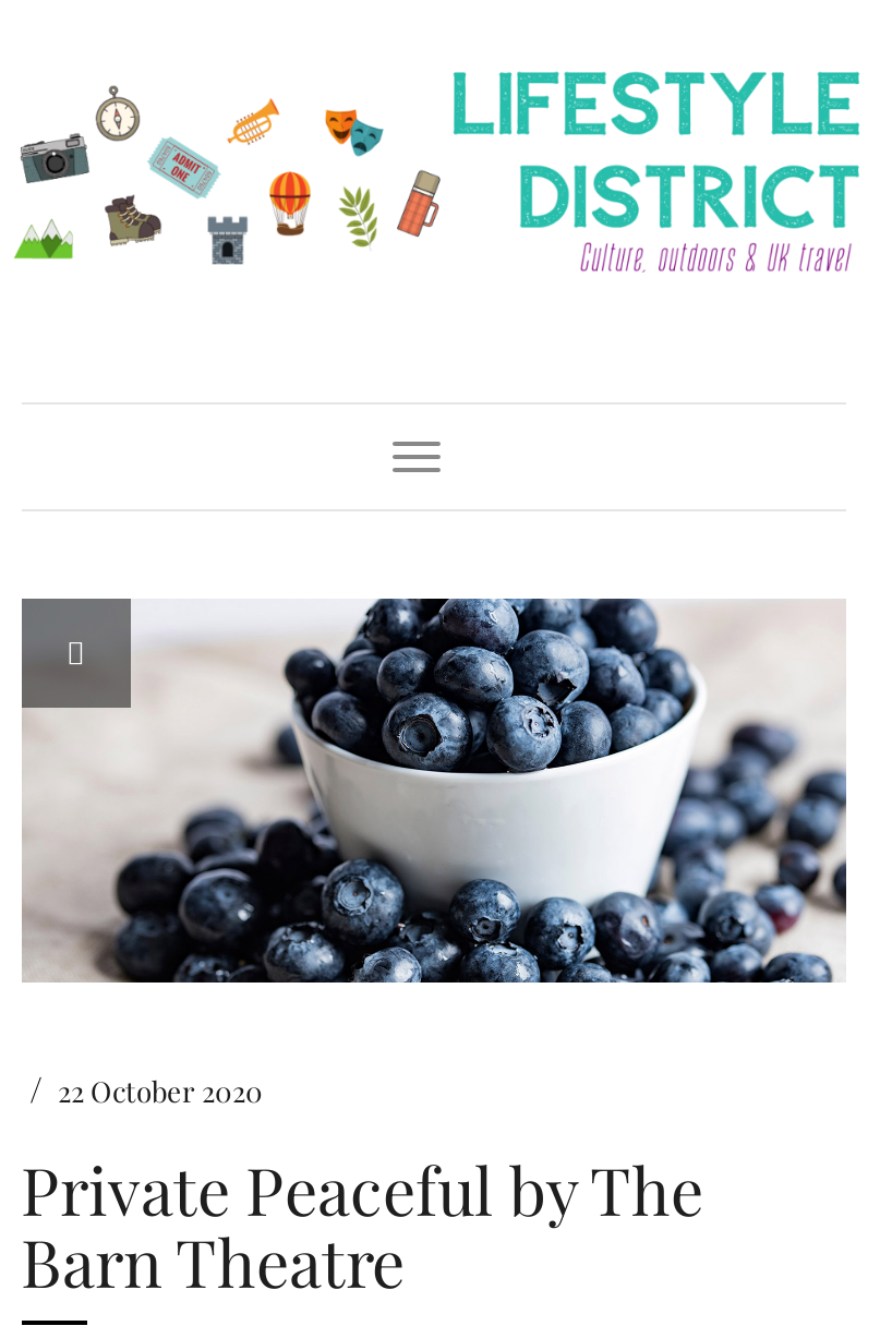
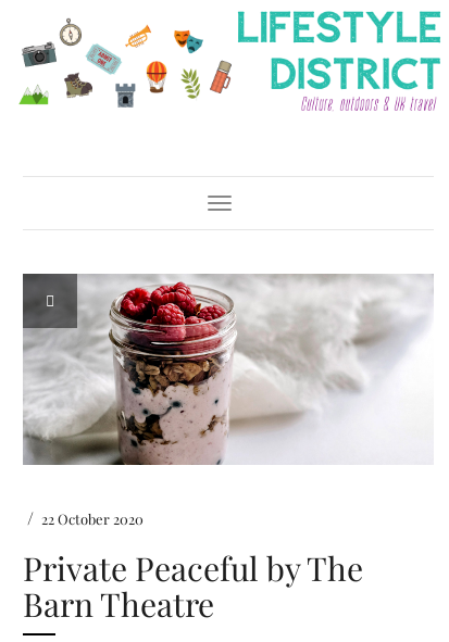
[22,596,848,985] [image] -> [23,274,434,466] [image]

